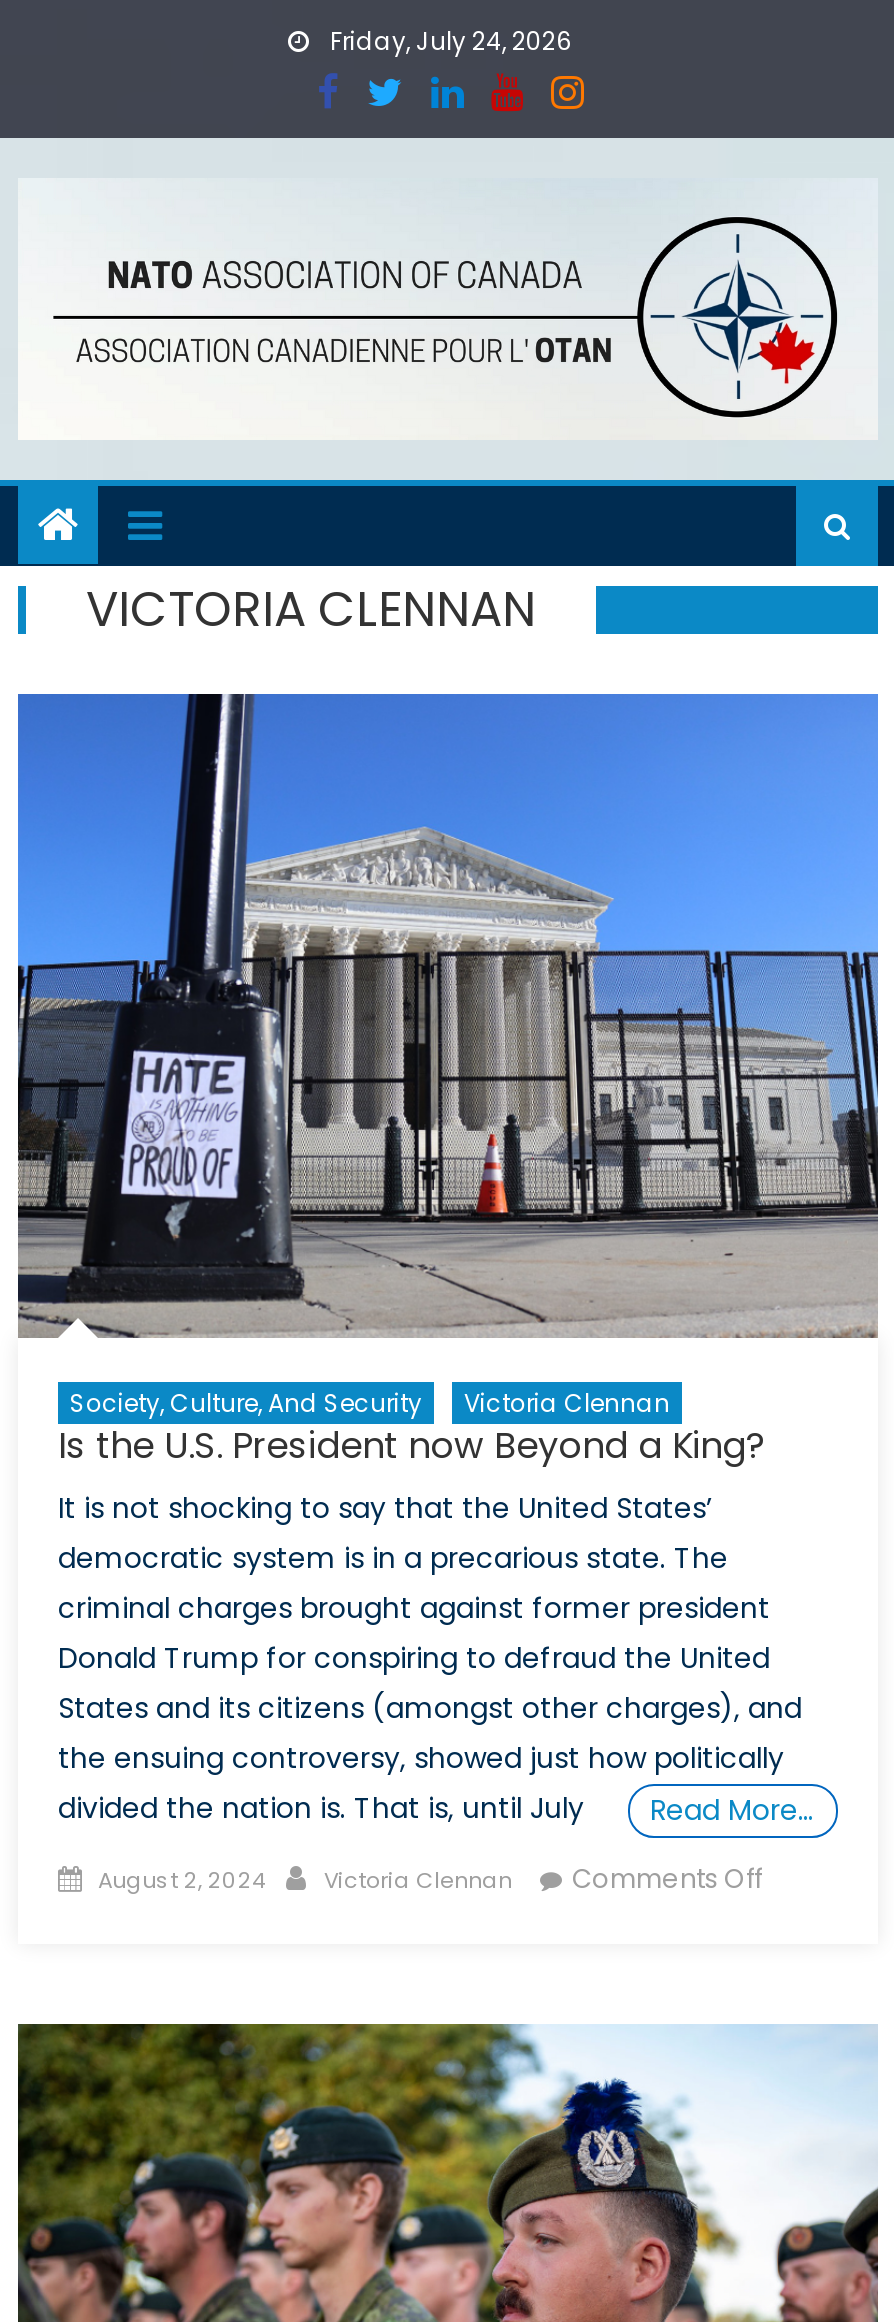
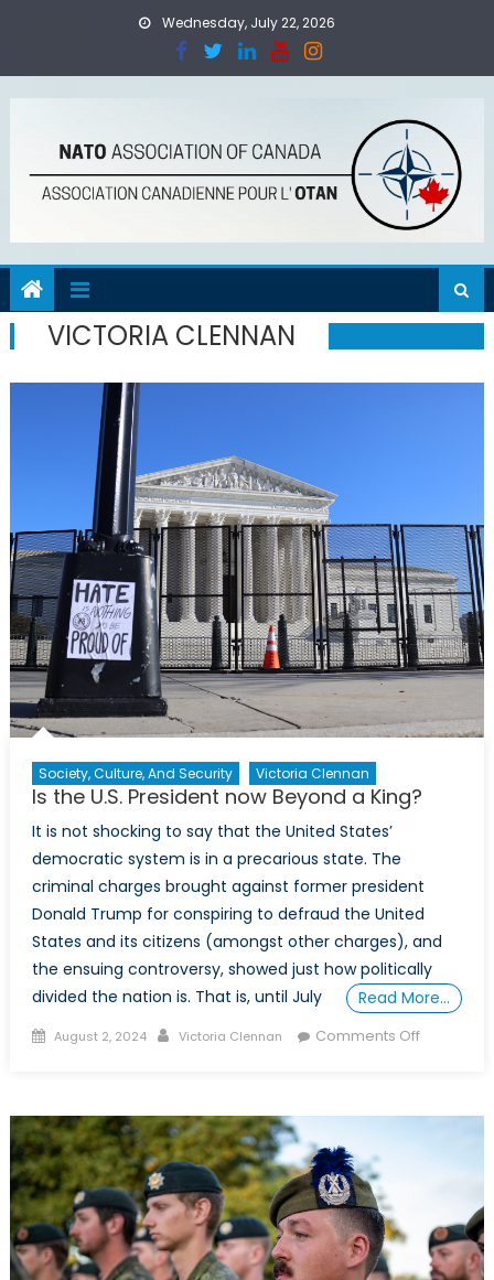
[324,24,572,58] Friday, July 24, 2026 -> [159,13,335,32] Wednesday, July 22, 2026

